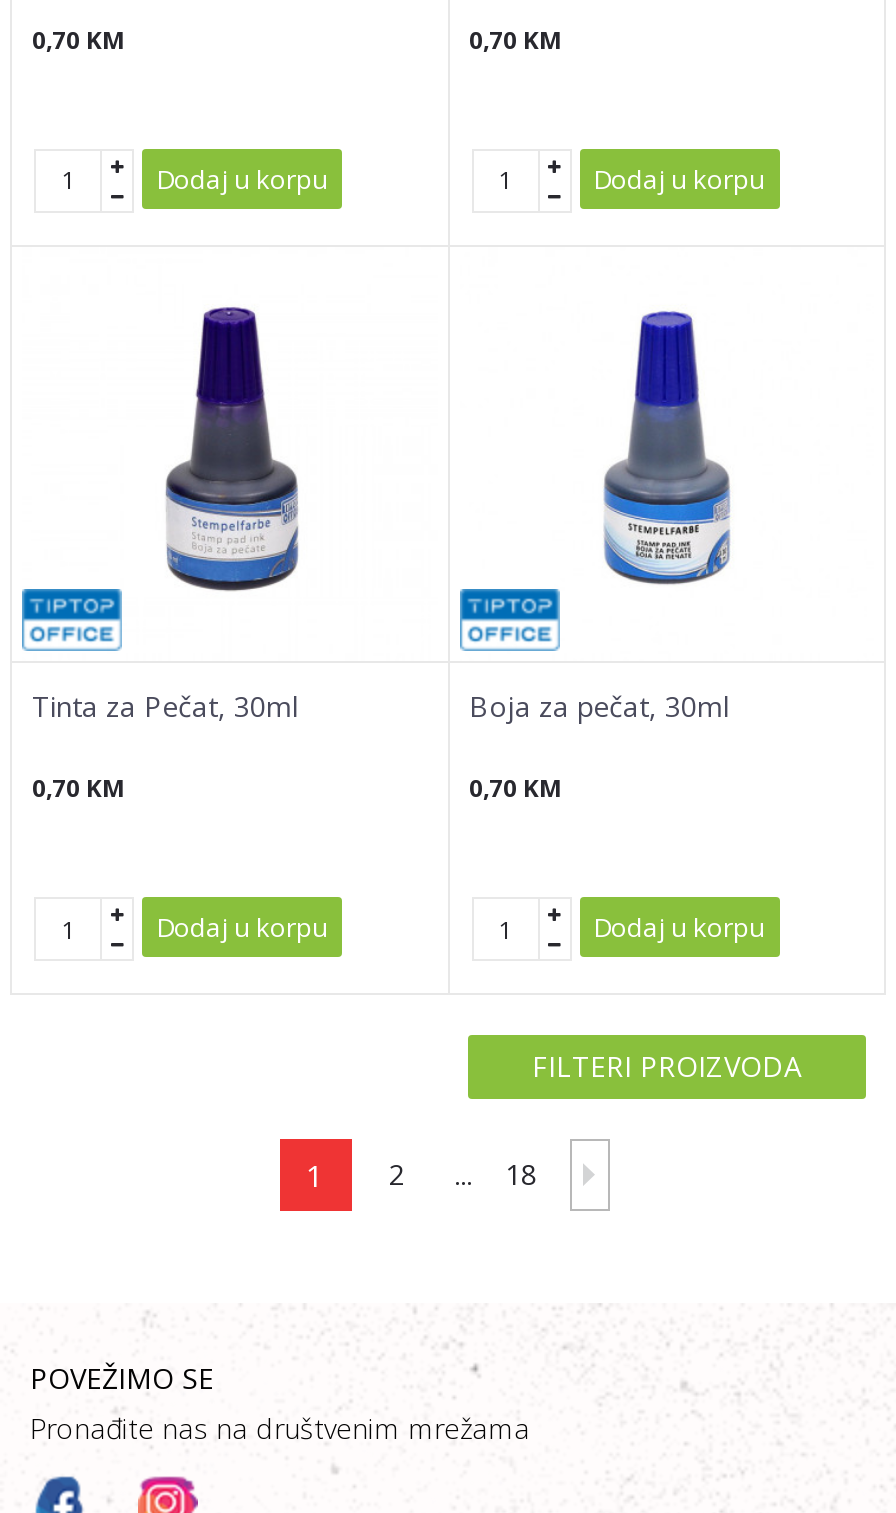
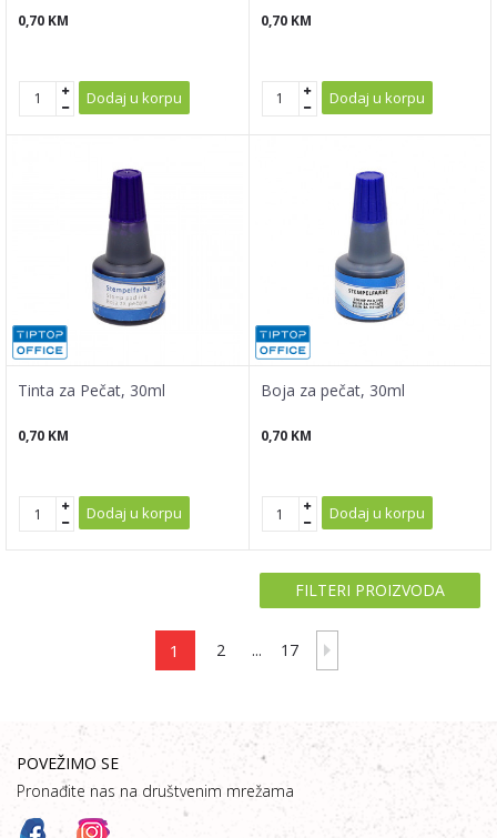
[505,1155,537,1193] 18 -> [280,639,298,660] 17

